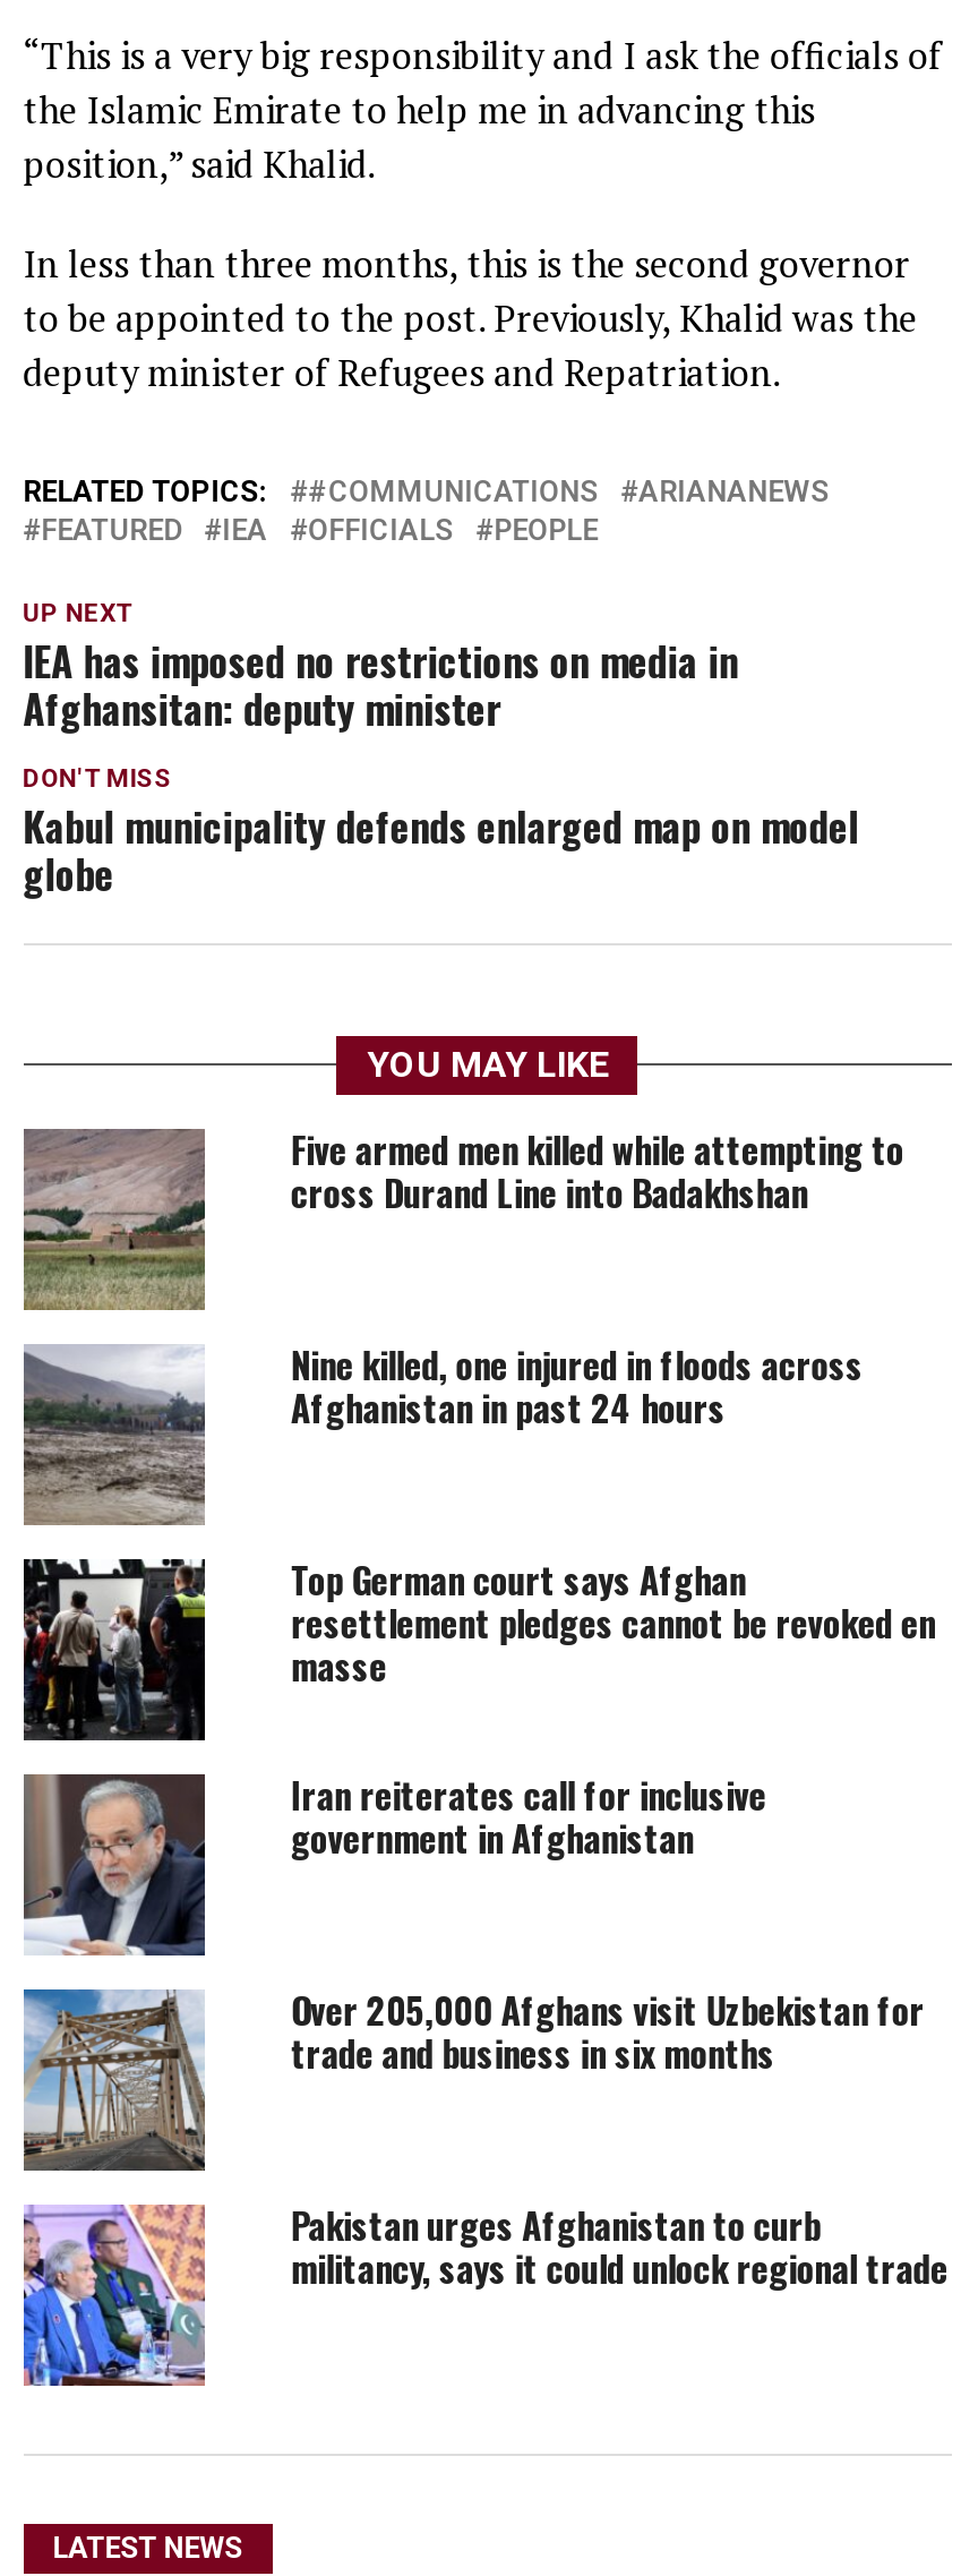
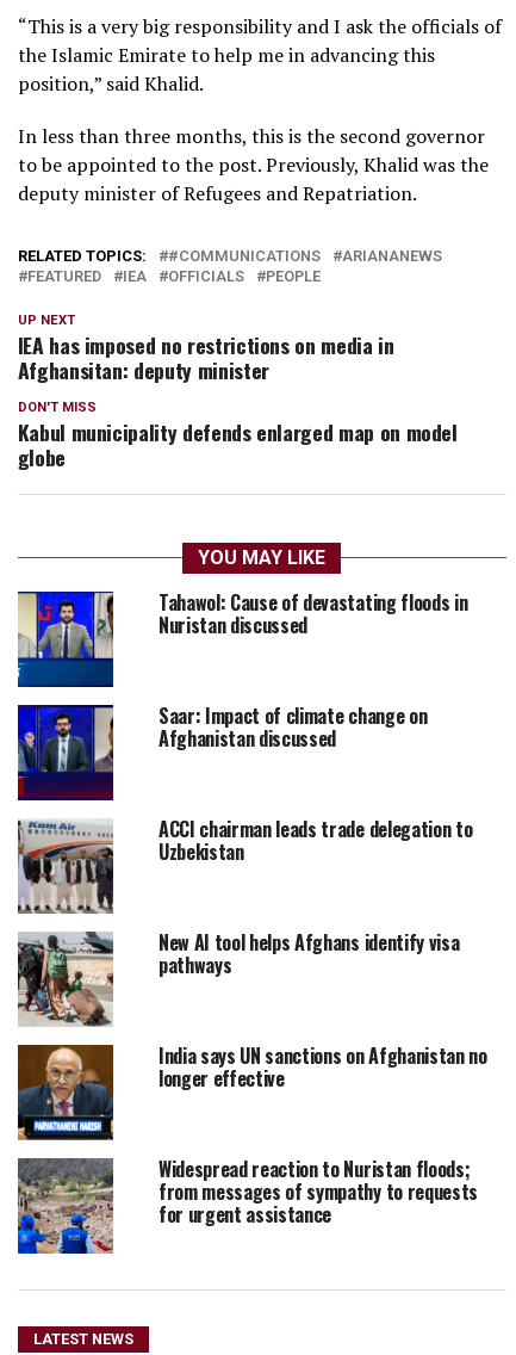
[22,1122,904,1312] [image] | Five armed men killed while attempting to | cross Durand Line into Badakhshan -> [17,588,468,688] [image] | Tahawol: Cause of devastating floods in | Nuristan discussed
[22,1337,863,1527] [image] | Nine killed, one injured in floods across | Afghanistan in past 24 hours -> [17,701,427,802] [image] | Saar: Impact of climate change on | Afghanistan discussed
[22,1552,936,1743] [image] | Top German court says Afghan | resettlement pledges cannot be revoked en | masse -> [17,814,472,915] [image] | ACCI chairman leads trade delegation to | Uzbekistan
[24,1767,766,1958] [image] | Iran reiterates call for inclusive | government in Afghanistan -> [18,928,459,1027] [image] | New AI tool helps Afghans identify visa | pathways
[22,1982,924,2173] [image] | Over 205,000 Afghans visit Uzbekistan for | trade and business in six months -> [17,1041,487,1141] [image] | India says UN sanctions on Afghanistan no | longer effective
[22,2197,948,2388] [image] | Pakistan urges Afghanistan to curb | militancy, says it could unlock regional trade -> [17,1154,478,1255] [image] | Widespread reaction to Nuristan floods; | from messages of sympathy to requests | for urgent assistance

